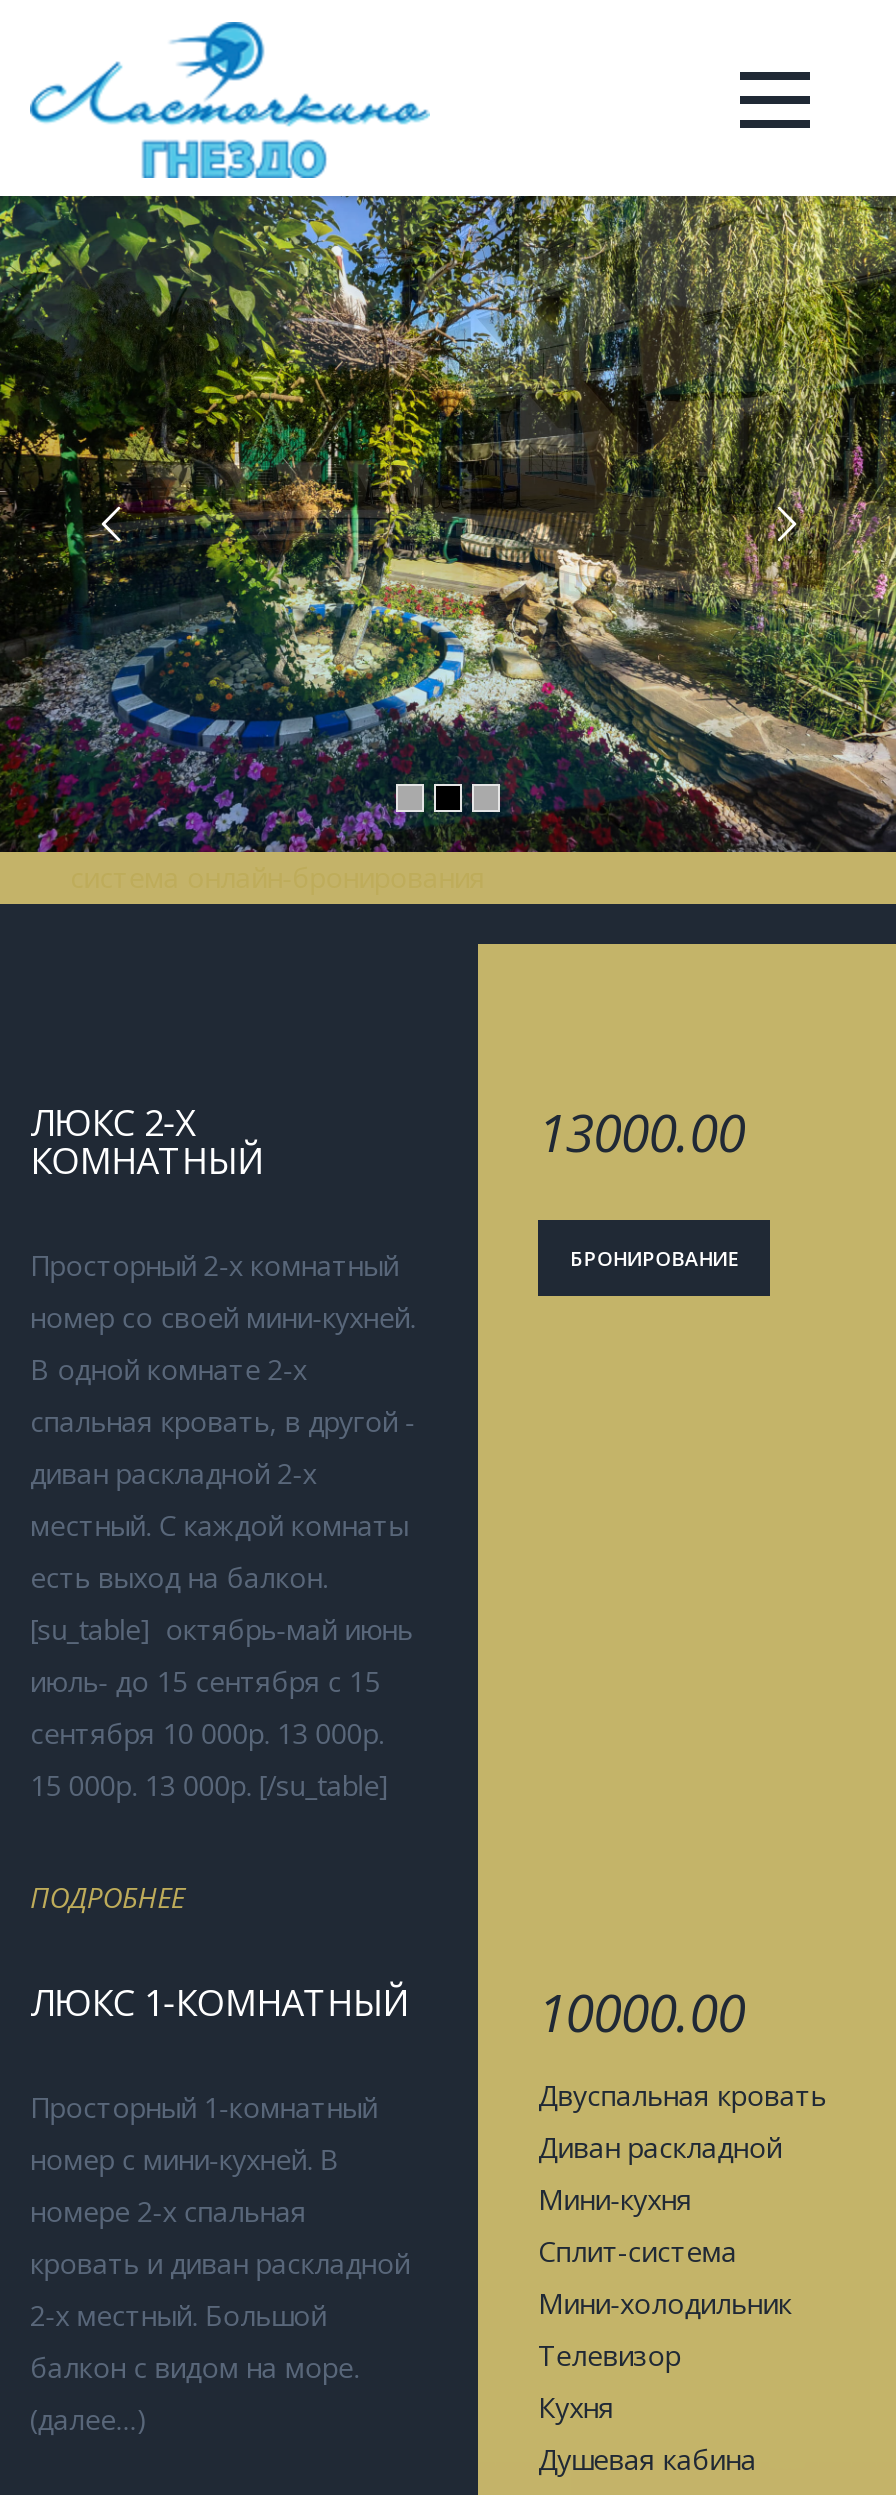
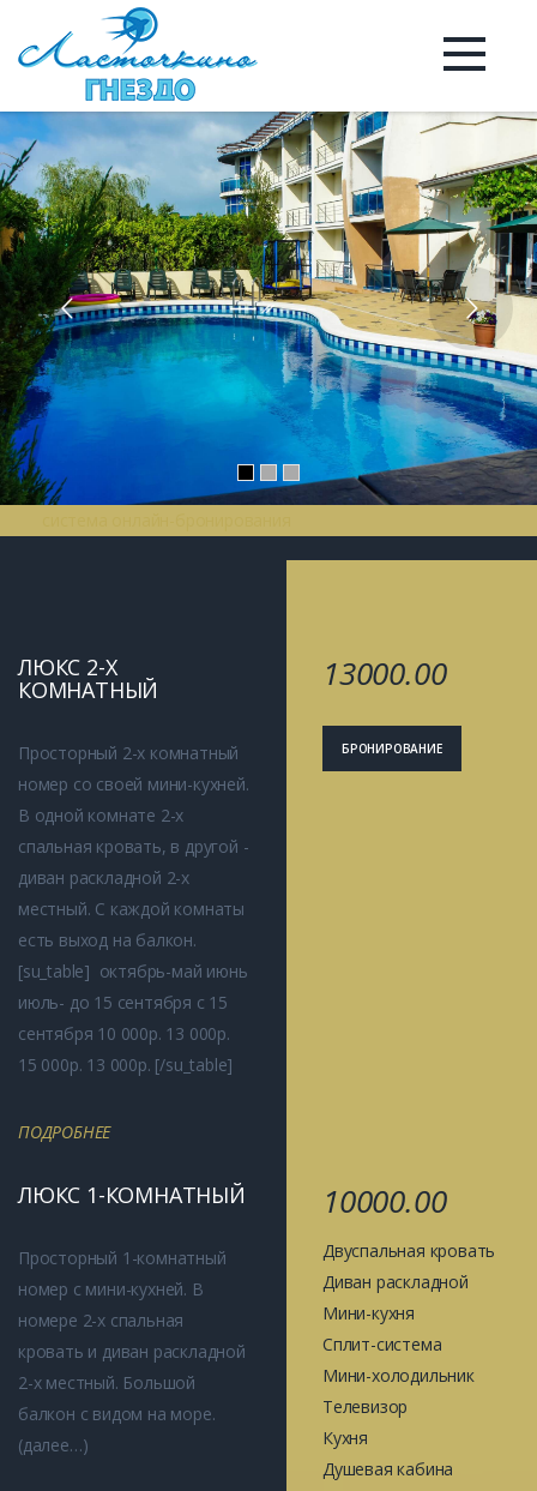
[6,194,890,854] [image] -> [4,110,533,506] [image]

